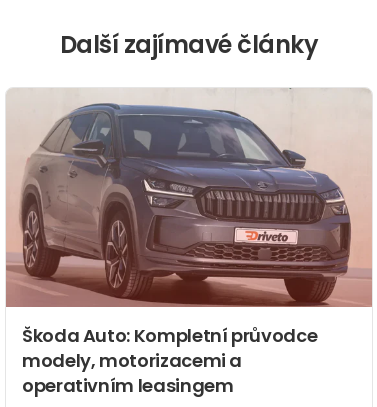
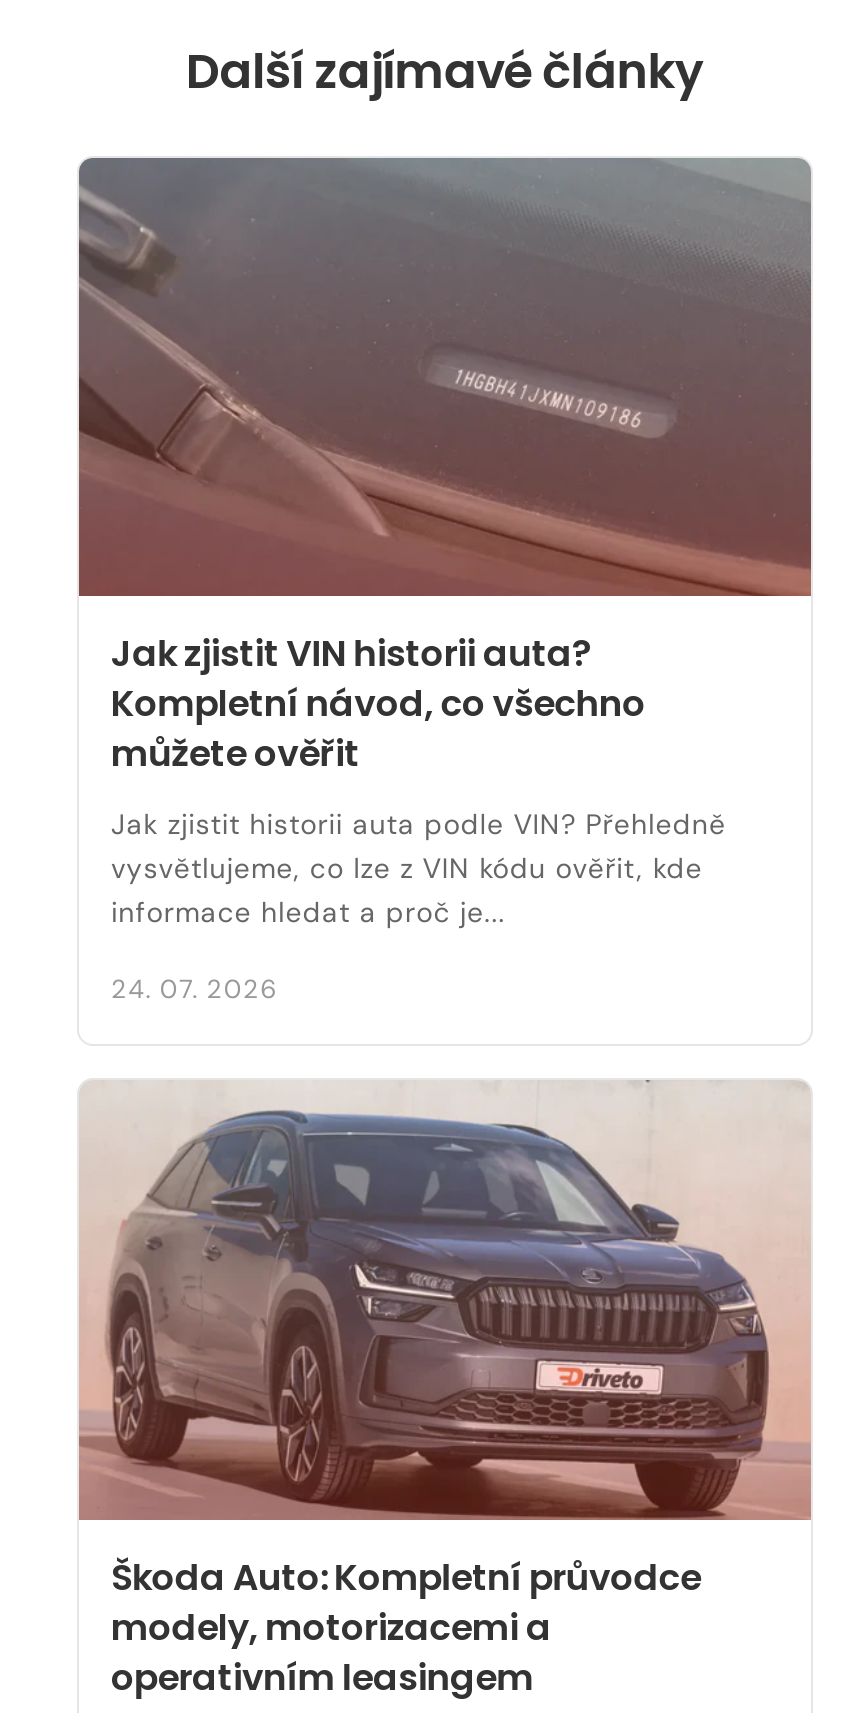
none -> [77,158,811,1007] [image] | Jak zjistit VIN historii auta? | Kompletní návod, co všechno | můžete ověřit | Jak zjistit historii auta podle VIN? Přehledně | vysvětlujeme, co lze z VIN kódu ověřit, kde | informace hledat a proč je... | 24. 07. 2026

